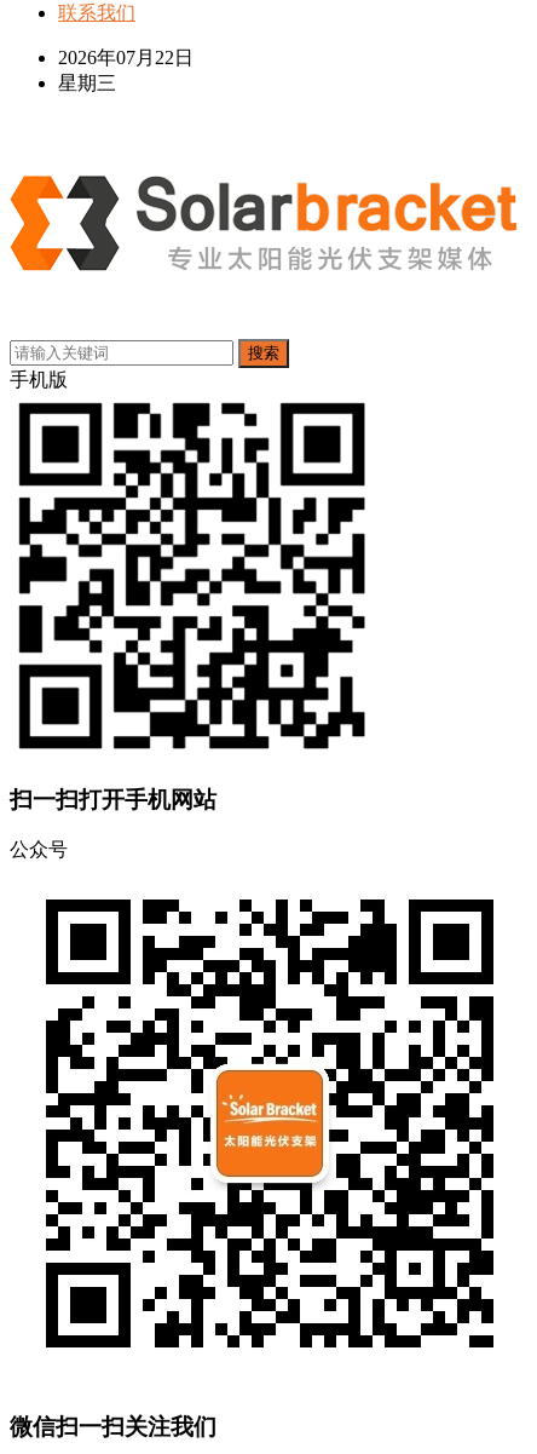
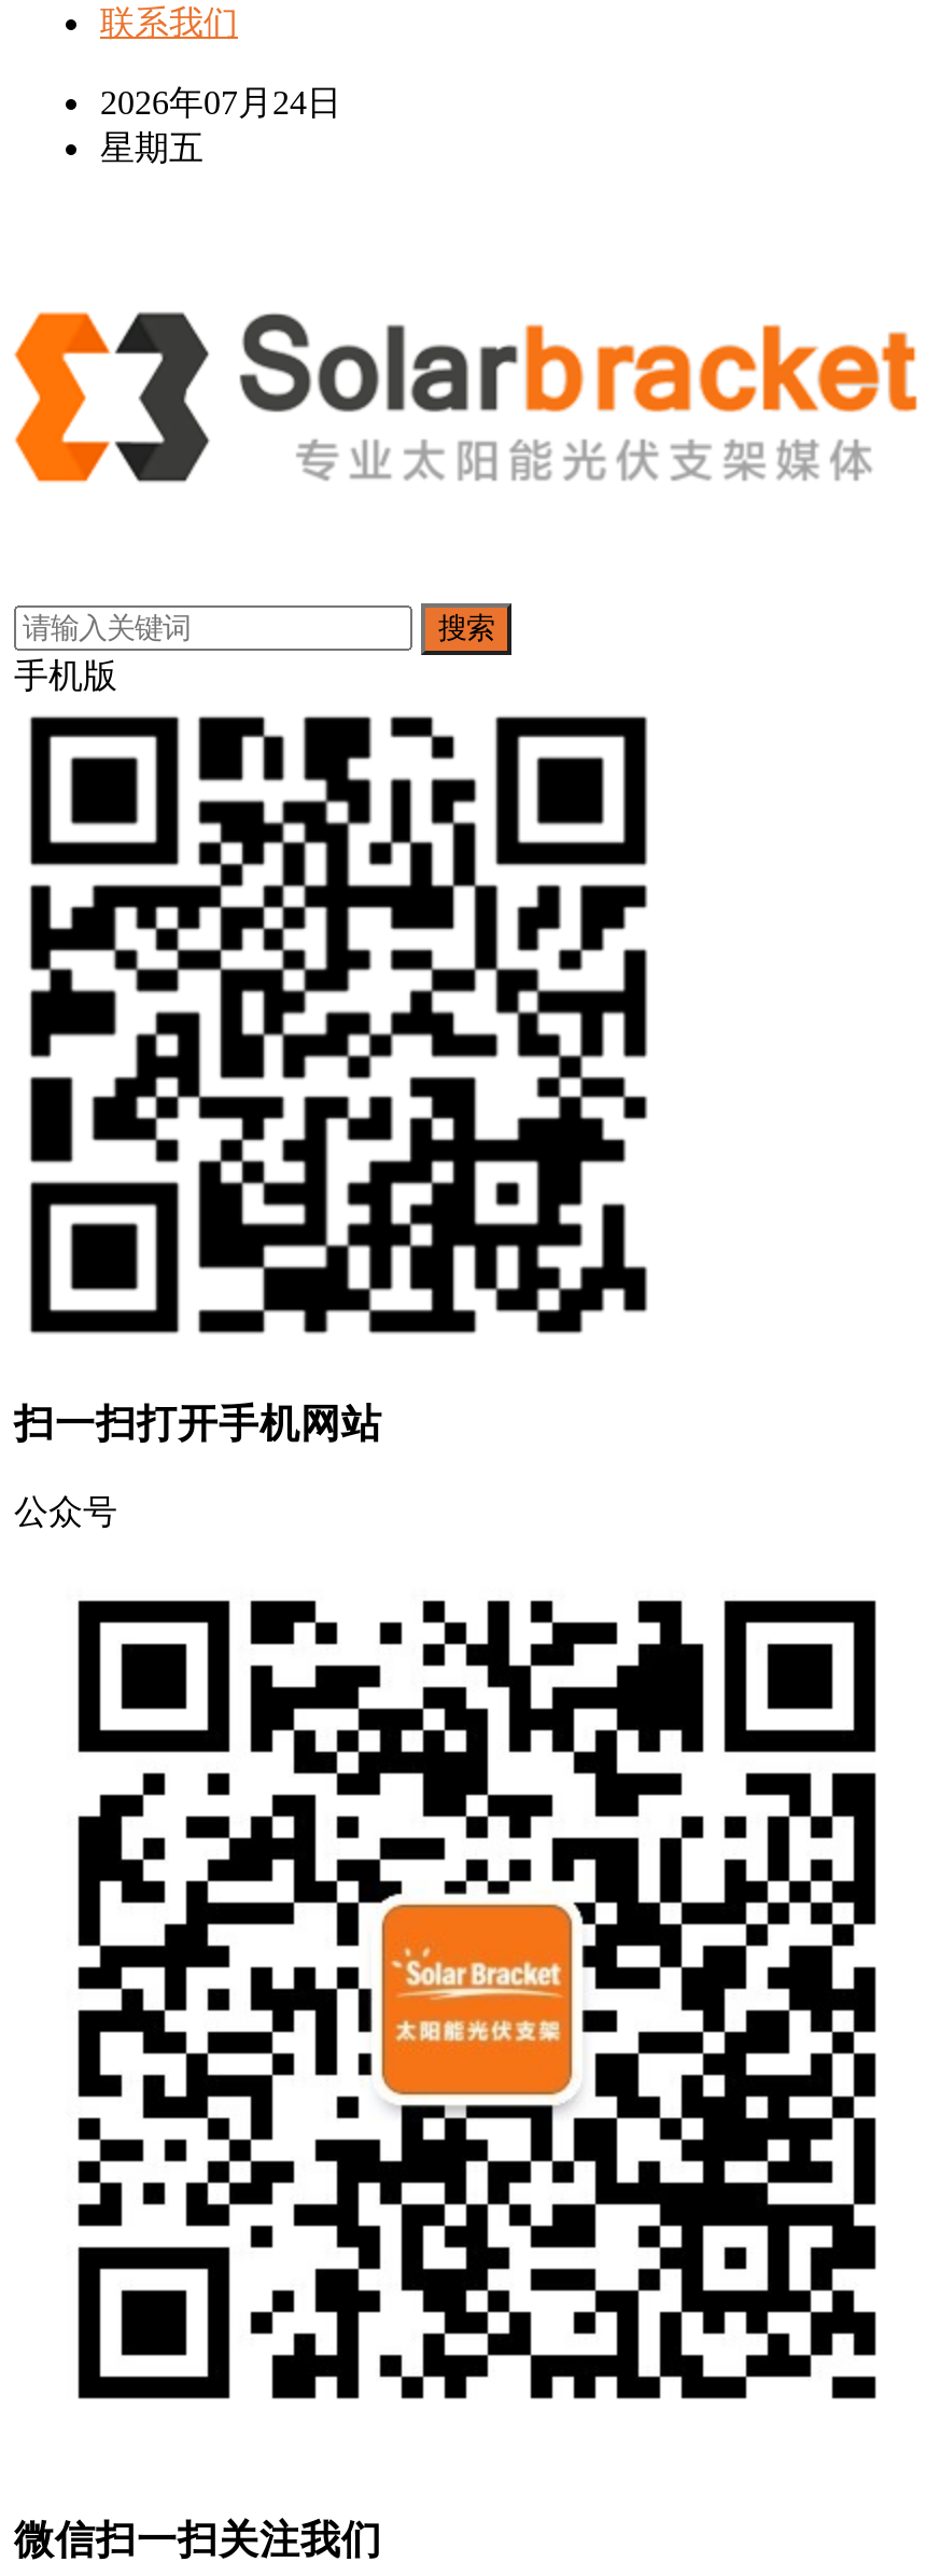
[58,47,194,68] 2026年07月22日 -> [100,84,341,121] 2026年07月24日
[58,73,116,93] 星期三 -> [100,129,204,166] 星期五

